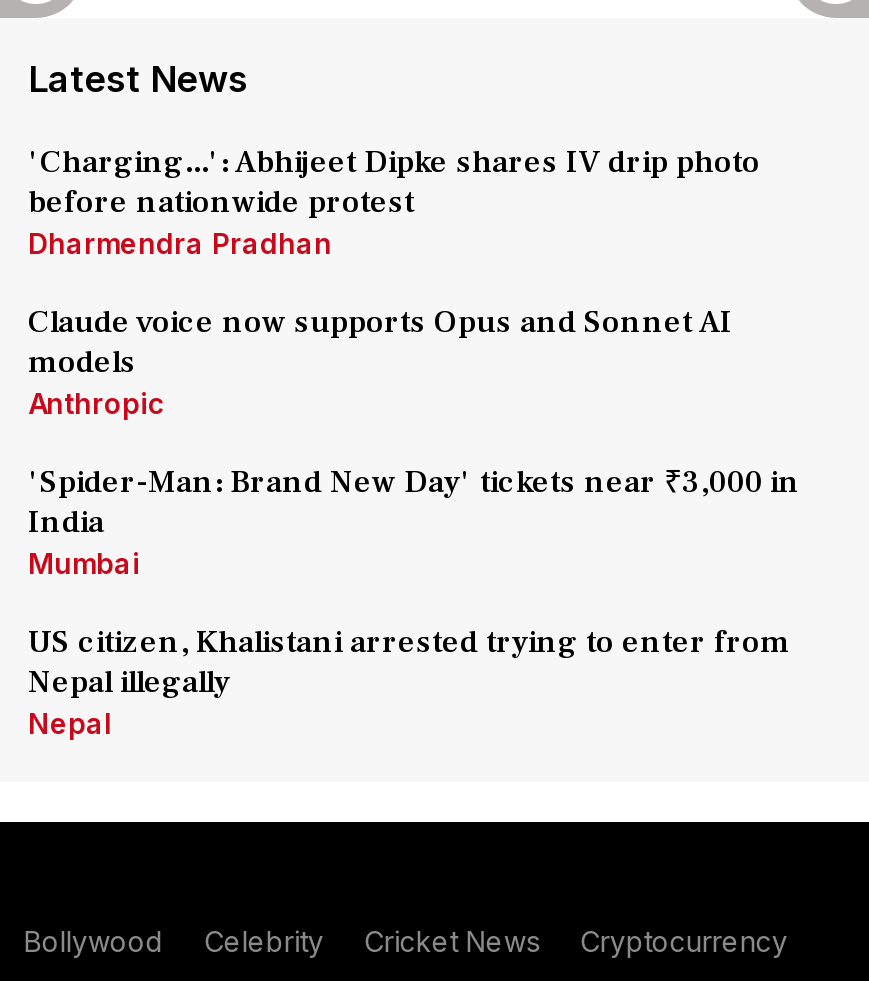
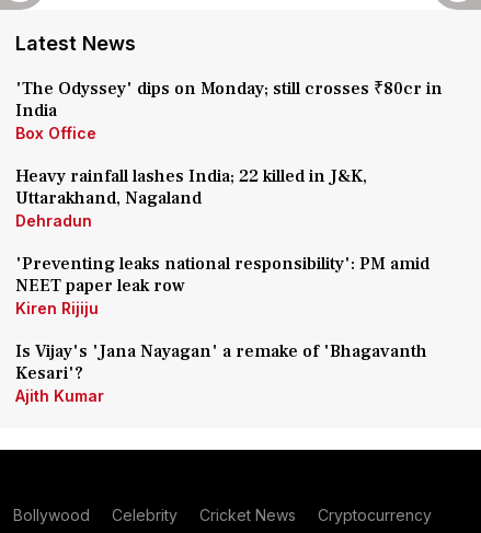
[28,142,800,502] 'Charging...': Abhijeet Dipke shares IV drip photo | before nationwide protest | Dharmendra Pradhan | Claude voice now supports Opus and Sonnet AI | models | Anthropic | 'Spider-Man: Brand New Day' tickets near ₹3,000 in -> [15,78,443,100] 'The Odyssey' dips on Monday; still crosses ₹80cr in
moved [28,502,104,542] -> [15,100,57,121]: India
[28,546,790,740] Mumbai | US citizen, Khalistani arrested trying to enter from | Nepal illegally | Nepal -> [15,124,430,405] Box Office | Heavy rainfall lashes India; 22 killed in J&K, | Uttarakhand, Nagaland | Dehradun | 'Preventing leaks national responsibility': PM amid | NEET paper leak row | Kiren Rijiju | Is Vijay's 'Jana Nayagan' a remake of 'Bhagavanth | Kesari'? | Ajith Kumar

